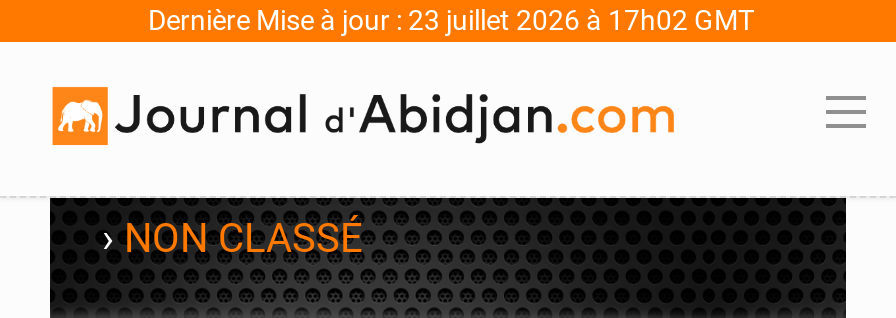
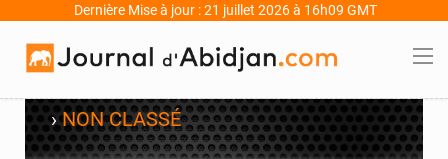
[142,4,754,36] Dernière Mise à jour : 23 juillet 2026 à 17h02 GMT -> [71,2,377,18] Dernière Mise à jour : 21 juillet 2026 à 16h09 GMT

